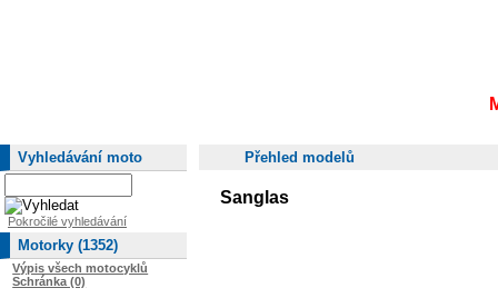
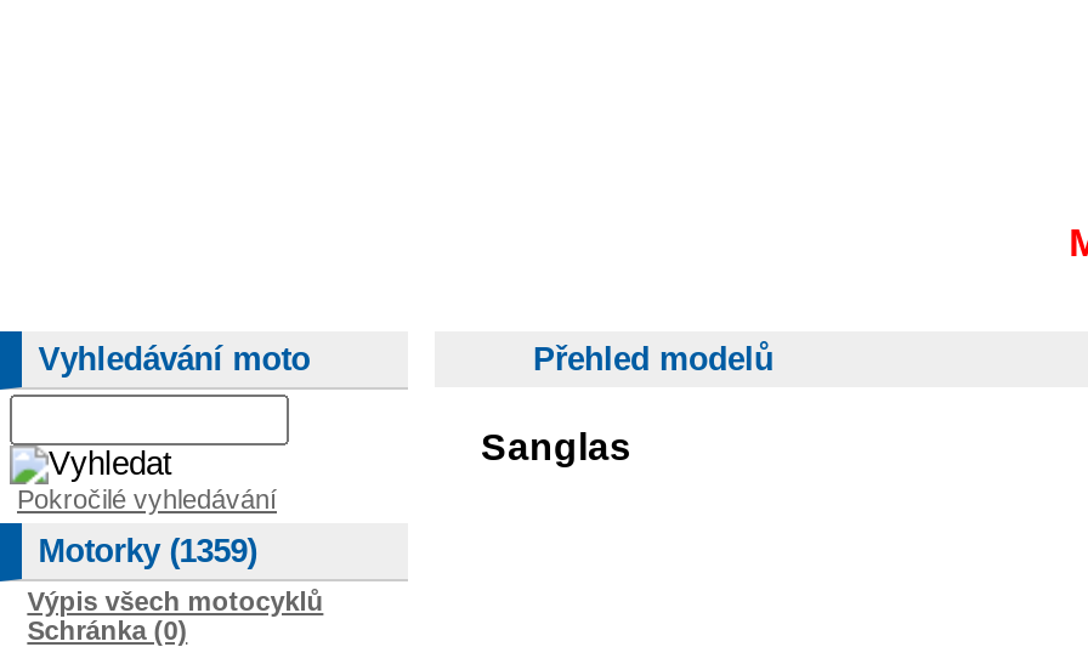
[17,237,117,254] Motorky (1352) -> [38,533,257,569] Motorky (1359)

